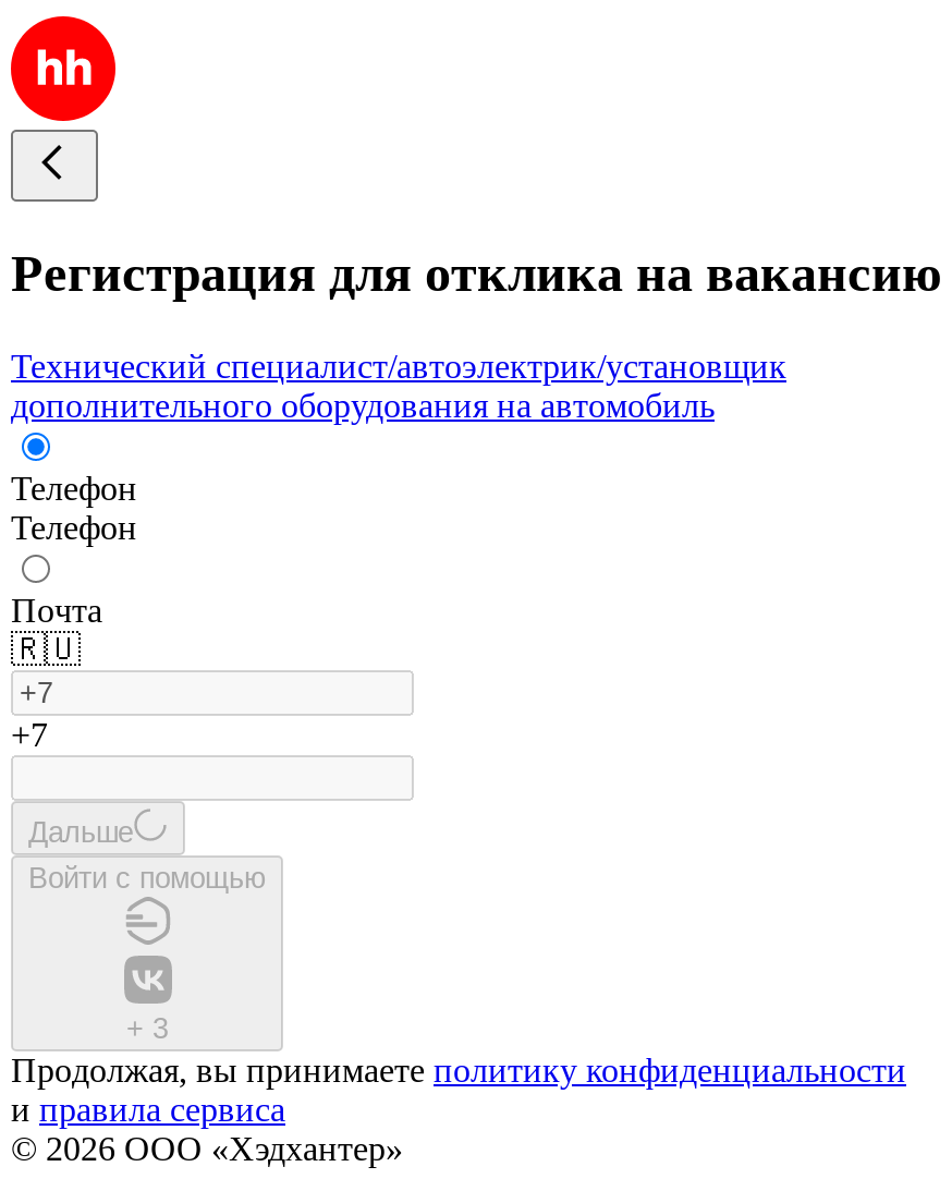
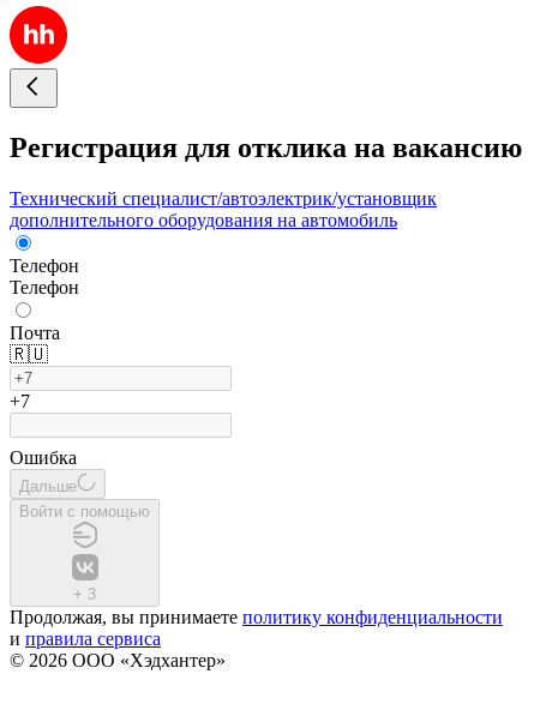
none -> [10,447,77,467] Ошибка

